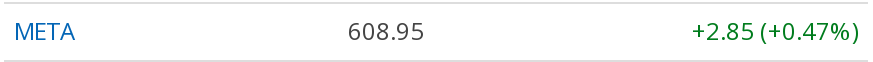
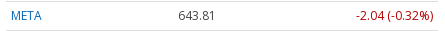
[348,15,424,49] 608.95 -> [178,7,216,24] 643.81
[692,15,858,49] +2.85 (+0.47%) -> [356,7,433,24] -2.04 (-0.32%)

